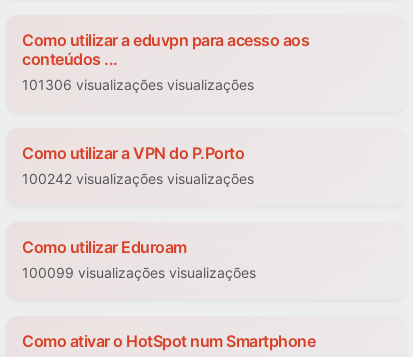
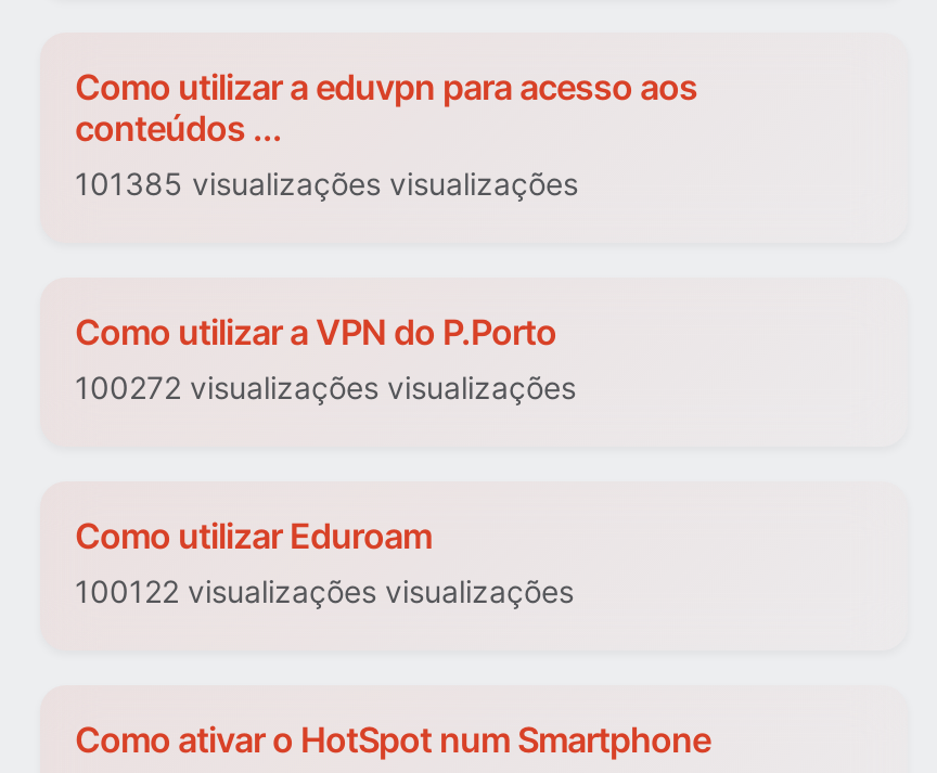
[22,76,254,93] 101306 visualizações visualizações -> [75,166,578,203] 101385 visualizações visualizações
[22,170,254,187] 100242 visualizações visualizações -> [75,370,576,407] 100272 visualizações visualizações
[22,264,256,281] 100099 visualizações visualizações -> [75,574,574,610] 100122 visualizações visualizações

